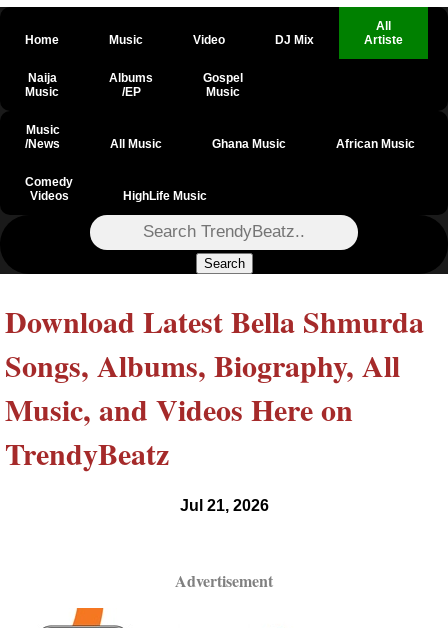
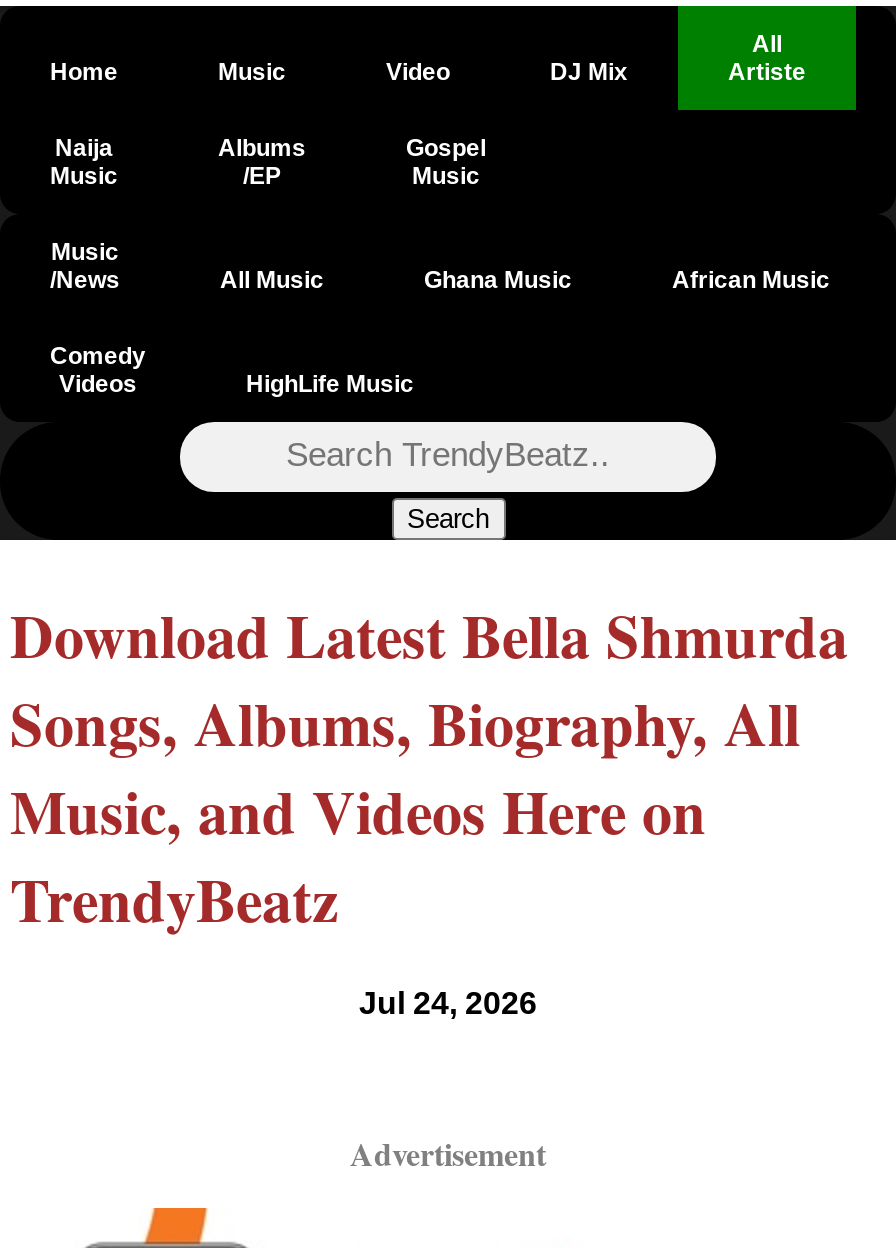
[179,497,268,514] Jul 21, 2026 -> [359,986,537,1020] Jul 24, 2026

